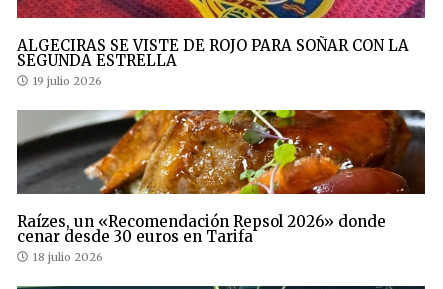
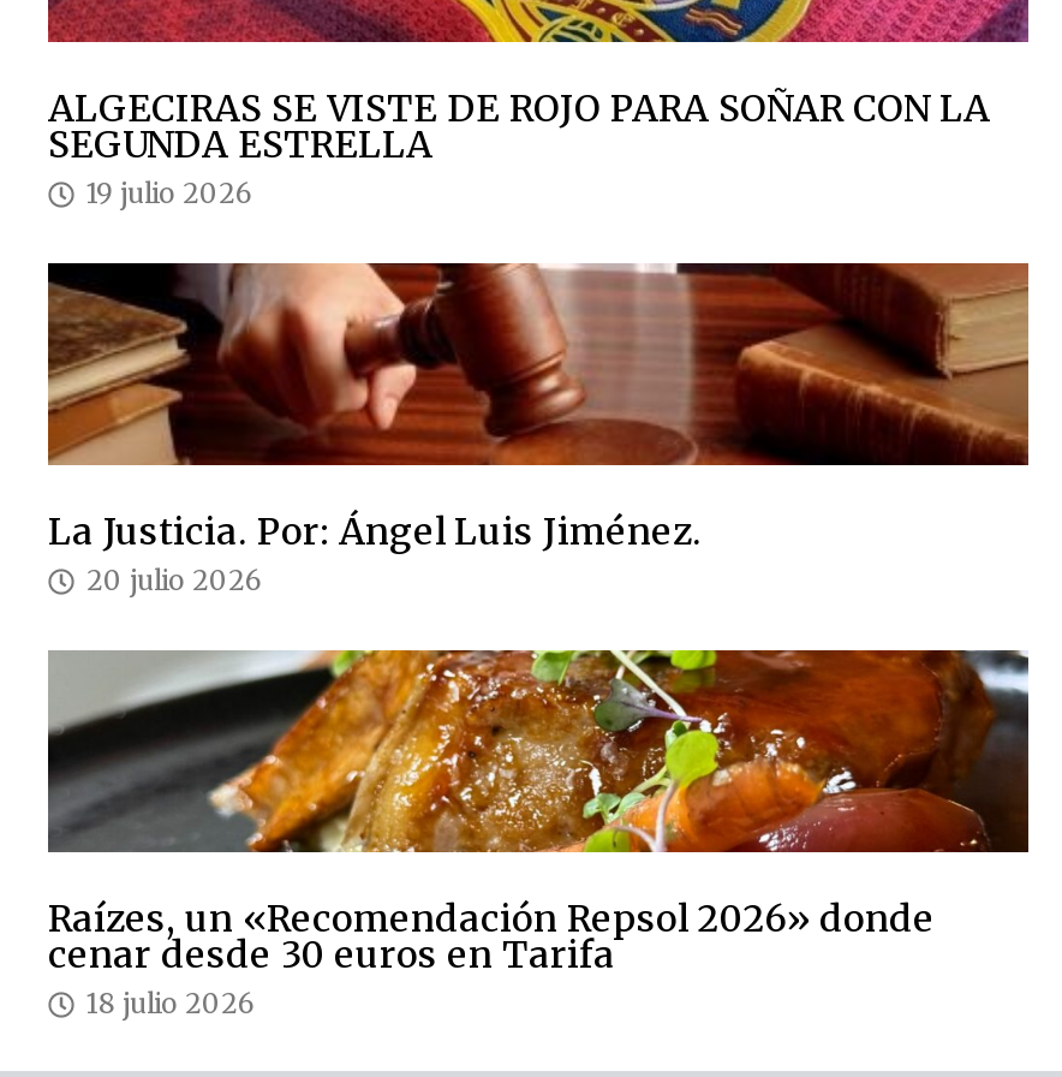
none -> [48,260,1031,597] [image] | La Justicia. Por: Ángel Luis Jiménez. | 20 julio 2026

